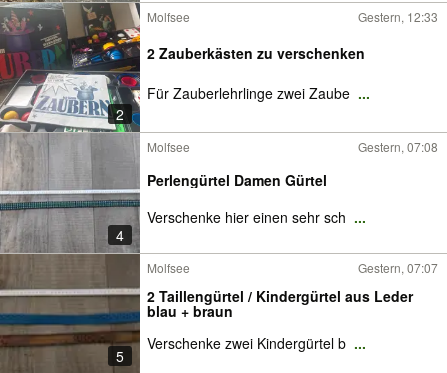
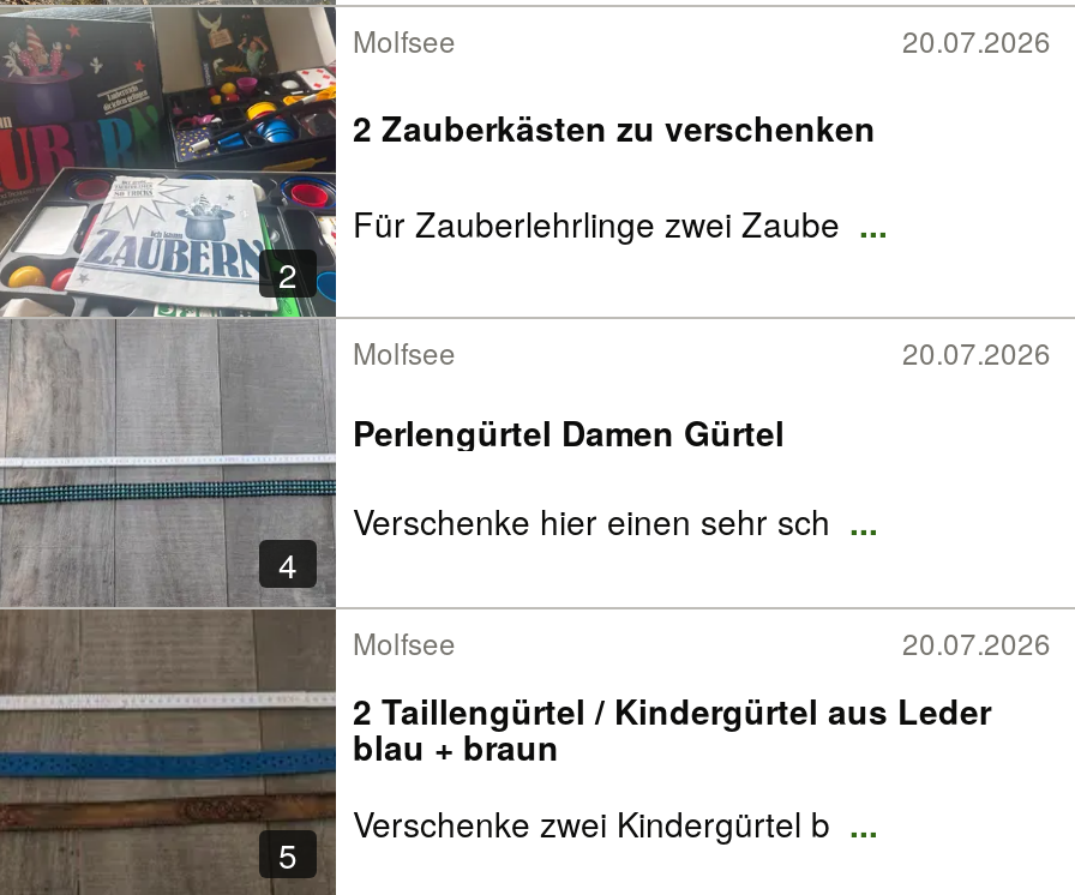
[358,8,438,25] Gestern, 12:33 -> [902,19,1051,60] 20.07.2026
[358,138,438,155] Gestern, 07:08 -> [902,331,1051,372] 20.07.2026
[358,259,438,276] Gestern, 07:07 -> [902,621,1051,662] 20.07.2026

